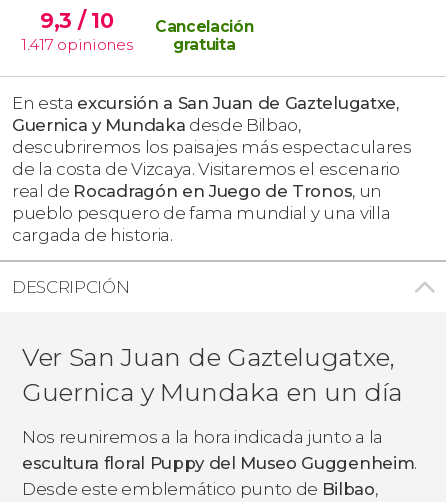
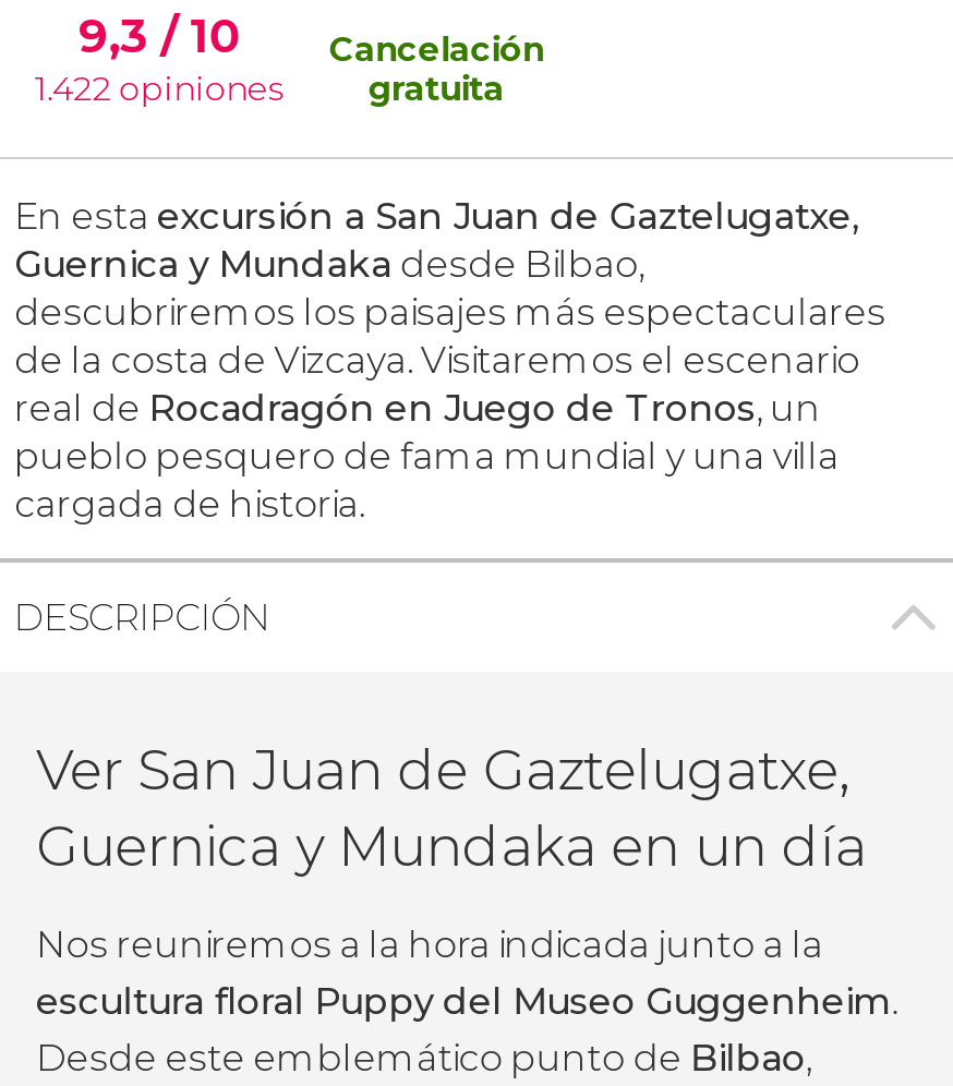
[21,35,132,54] 1.417 opiniones -> [34,67,283,109] 1.422 opiniones

